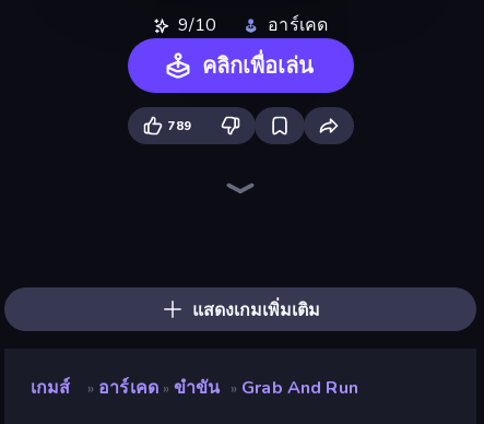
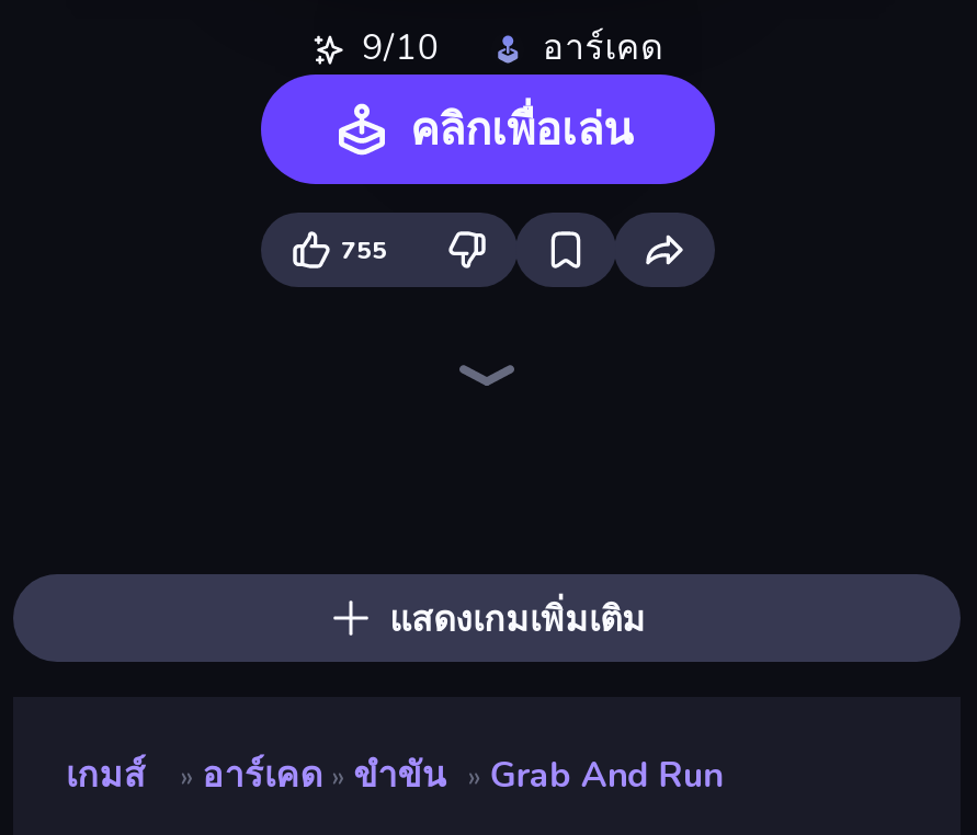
[168,117,191,134] 789 -> [341,233,387,266] 755

